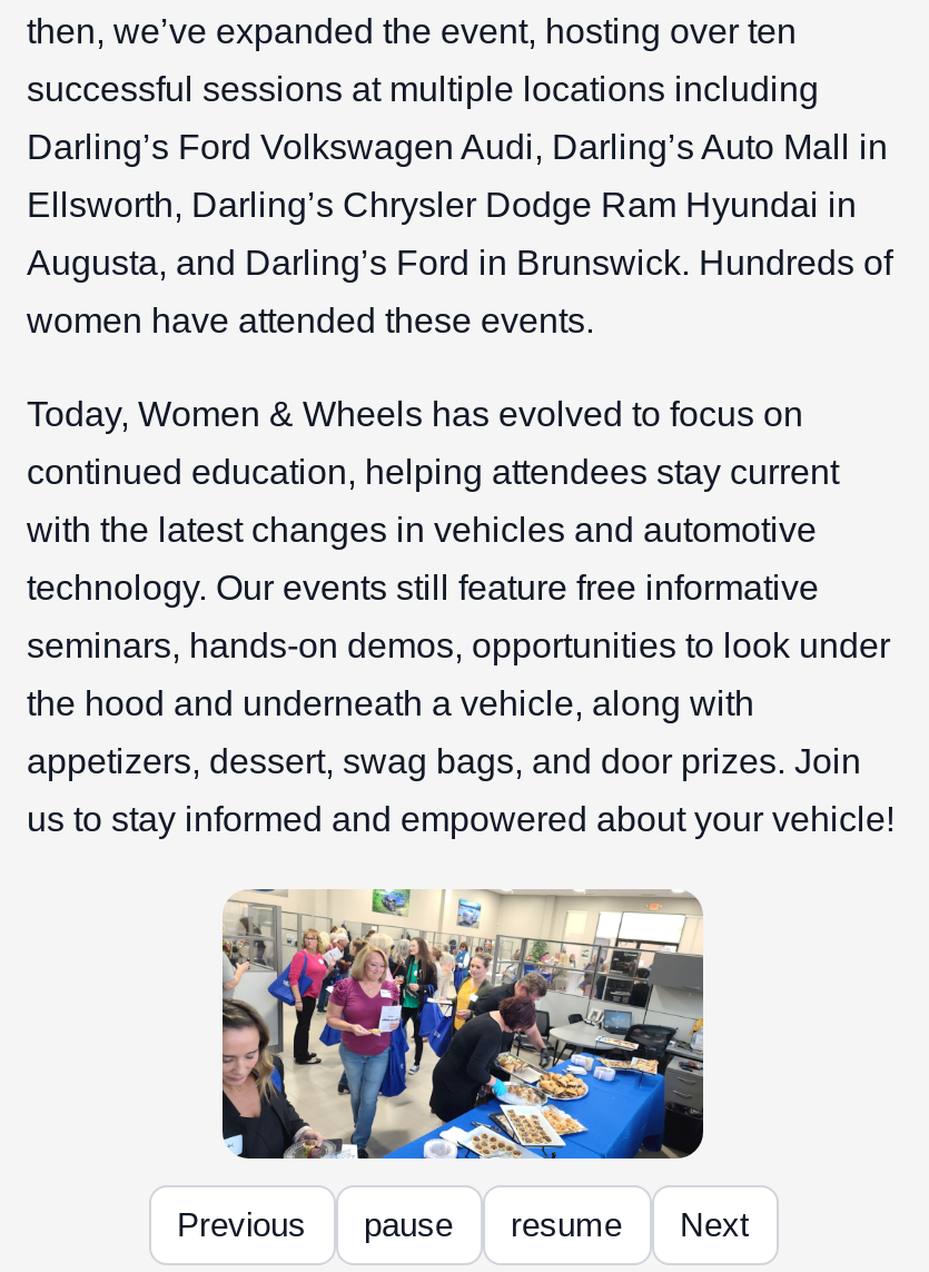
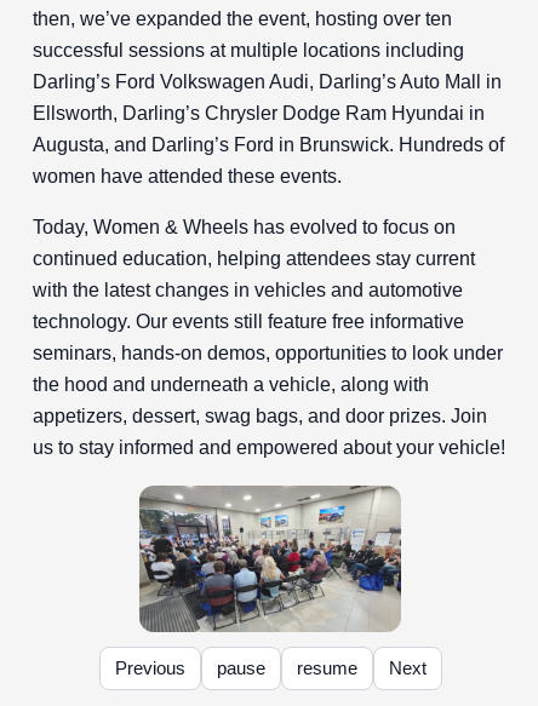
[223,889,705,1161] [image] -> [138,484,402,633] [image]

